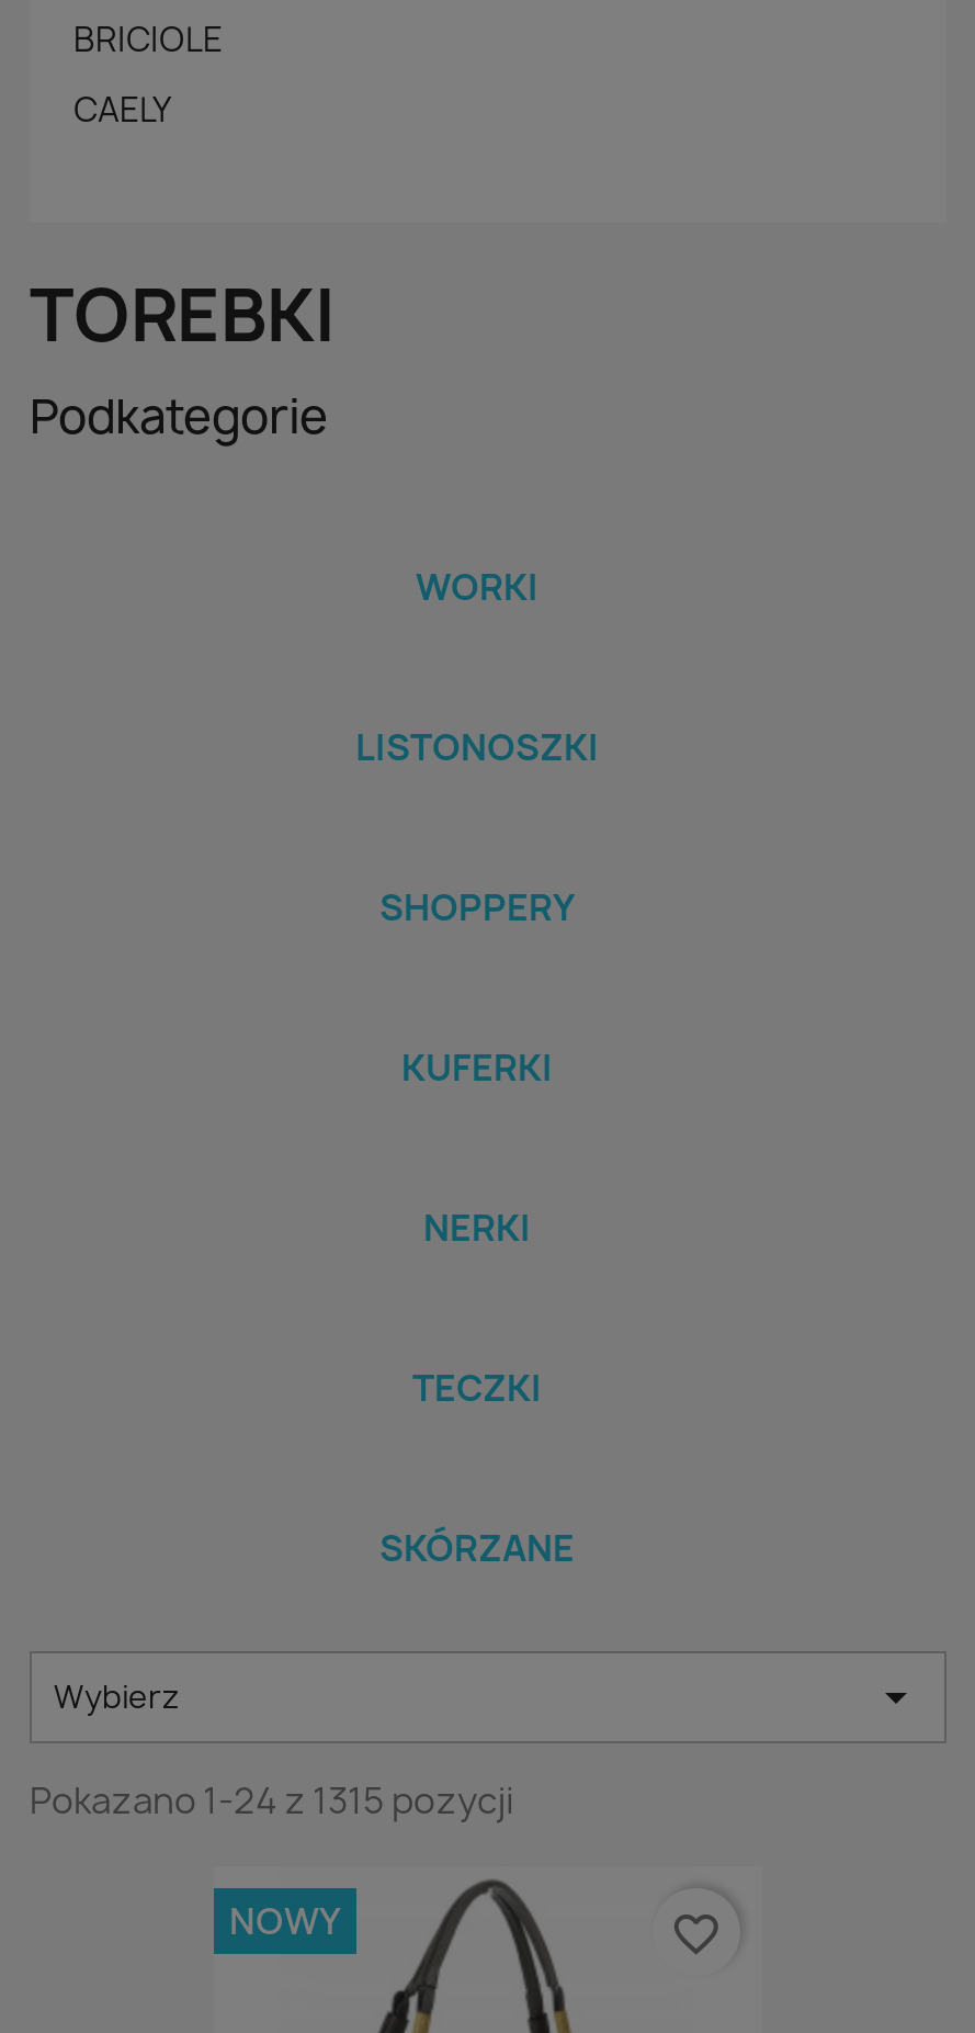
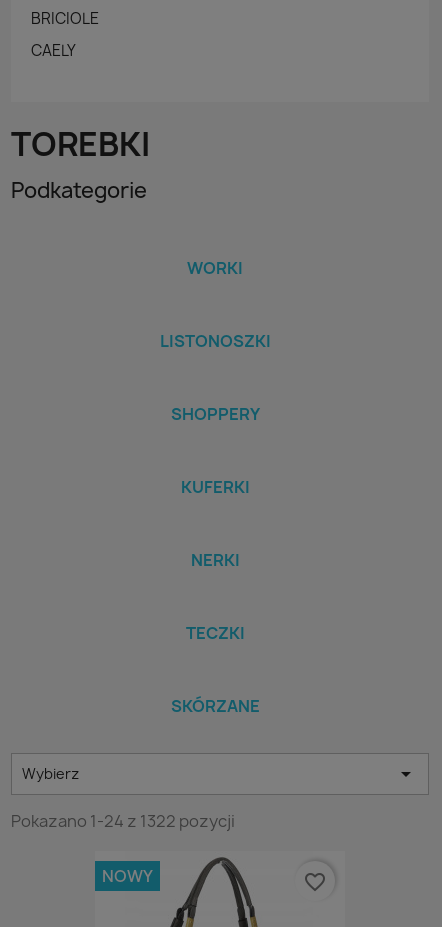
[30,1776,514,1825] Pokazano 1-24 z 1315 pozycji -> [11,810,235,832] Pokazano 1-24 z 1322 pozycji

